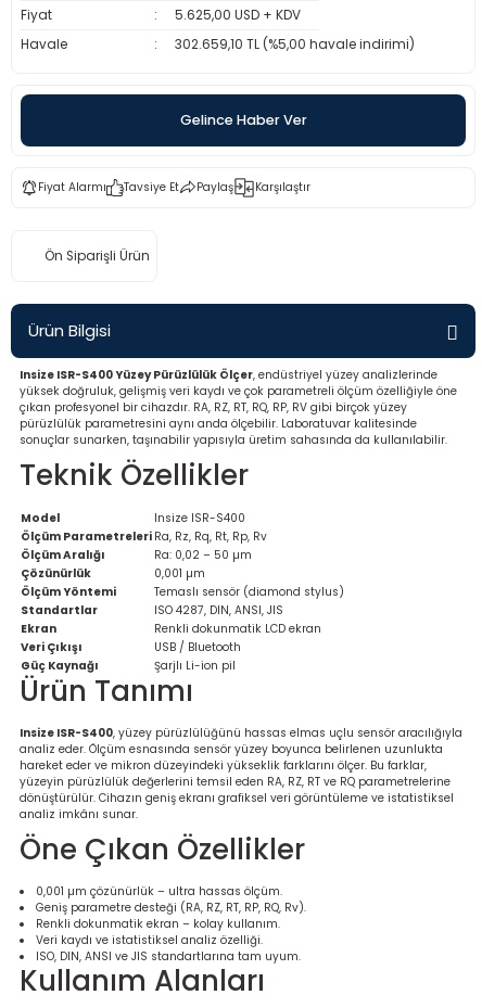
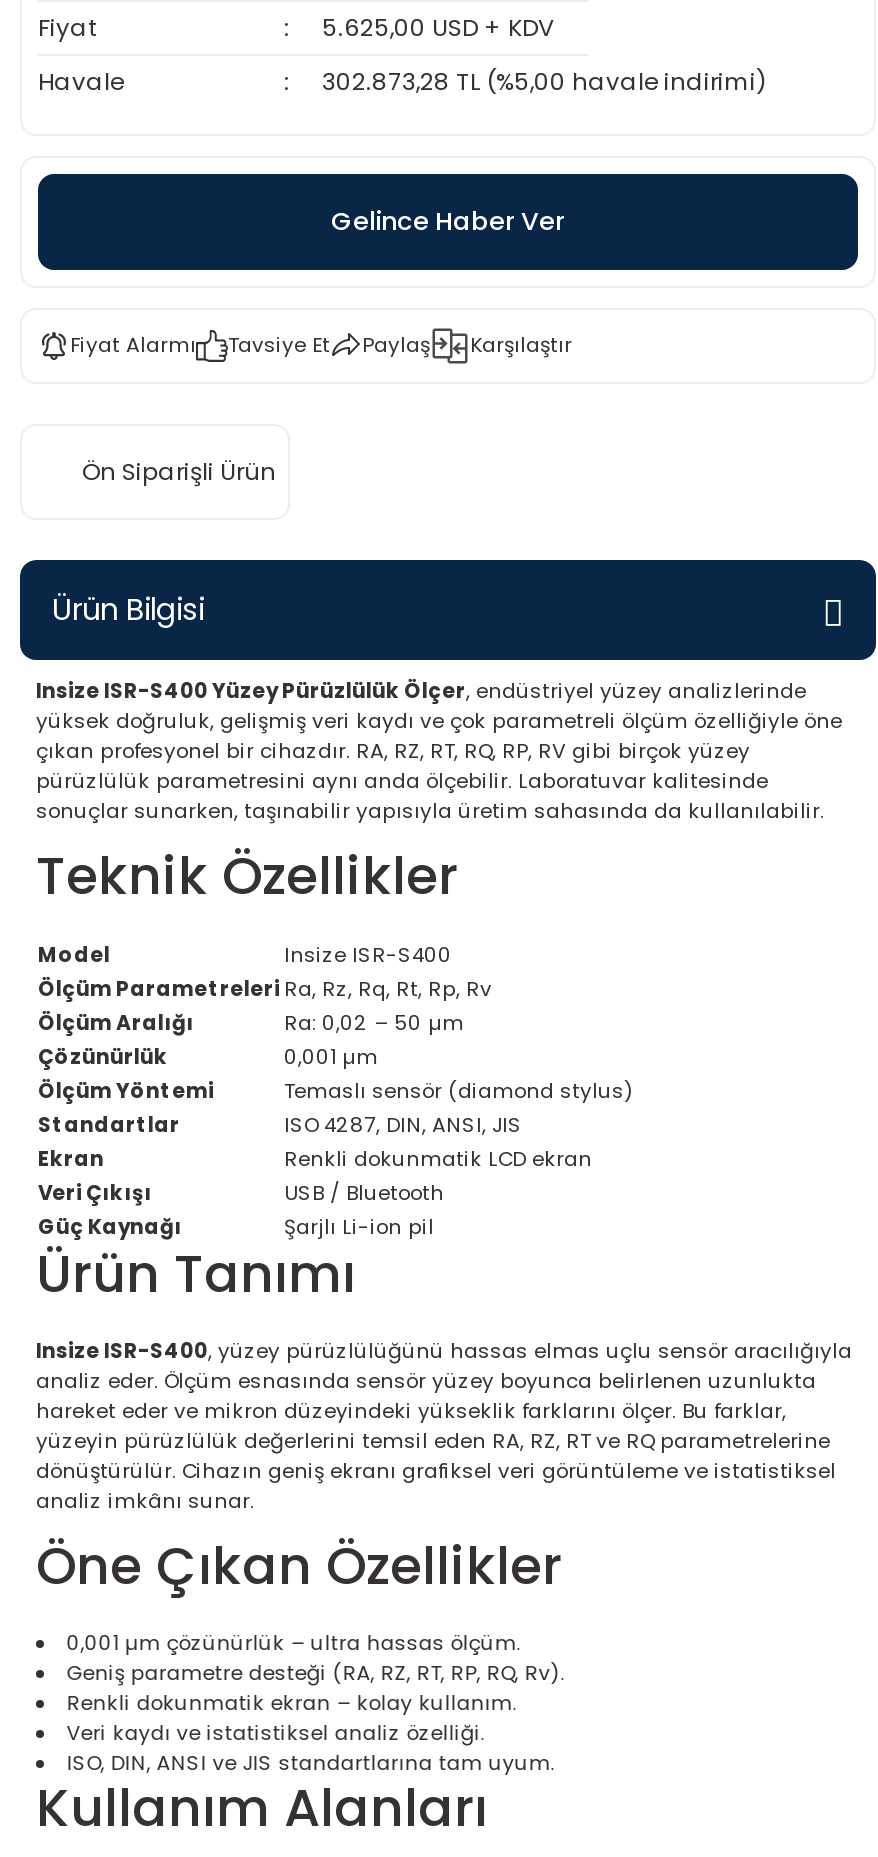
[175,36,415,53] 302.659,10 TL (%5,00 havale indirimi) -> [322,66,766,98] 302.873,28 TL (%5,00 havale indirimi)

